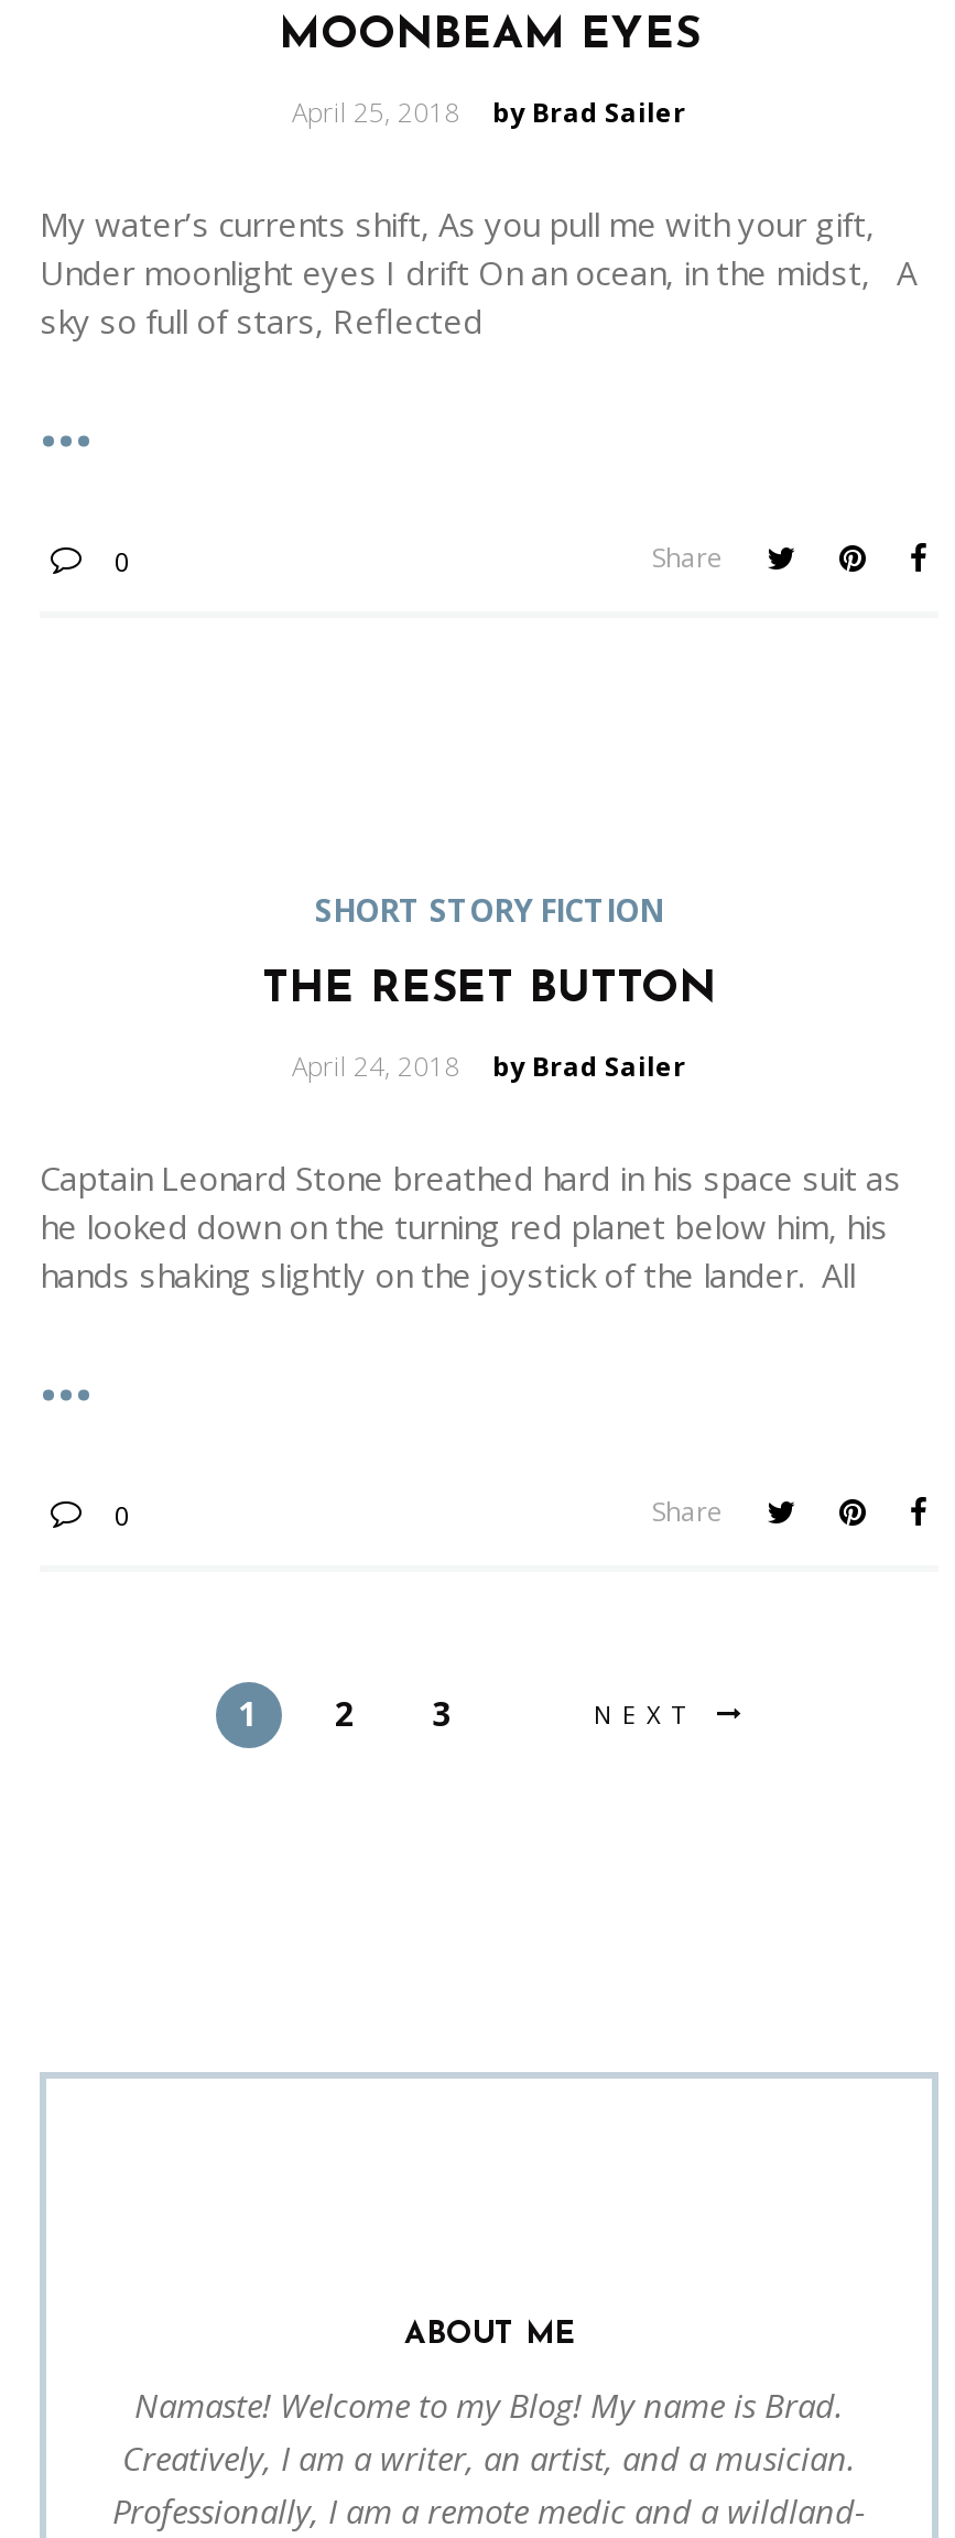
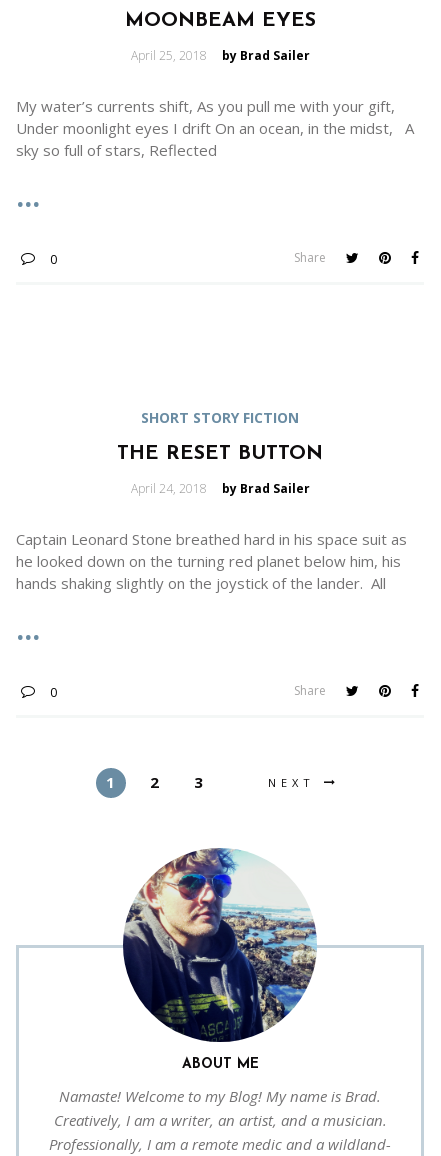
none -> [122,847,317,1043] [image]

